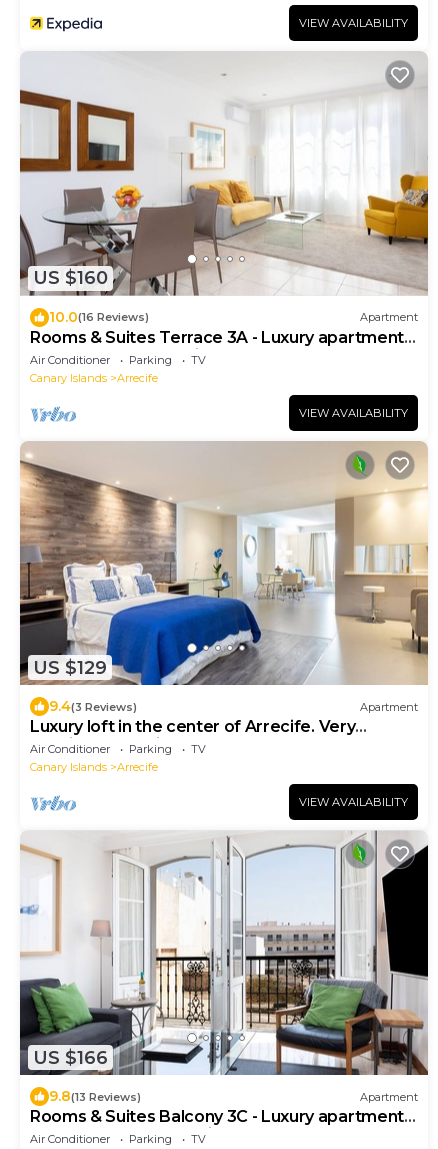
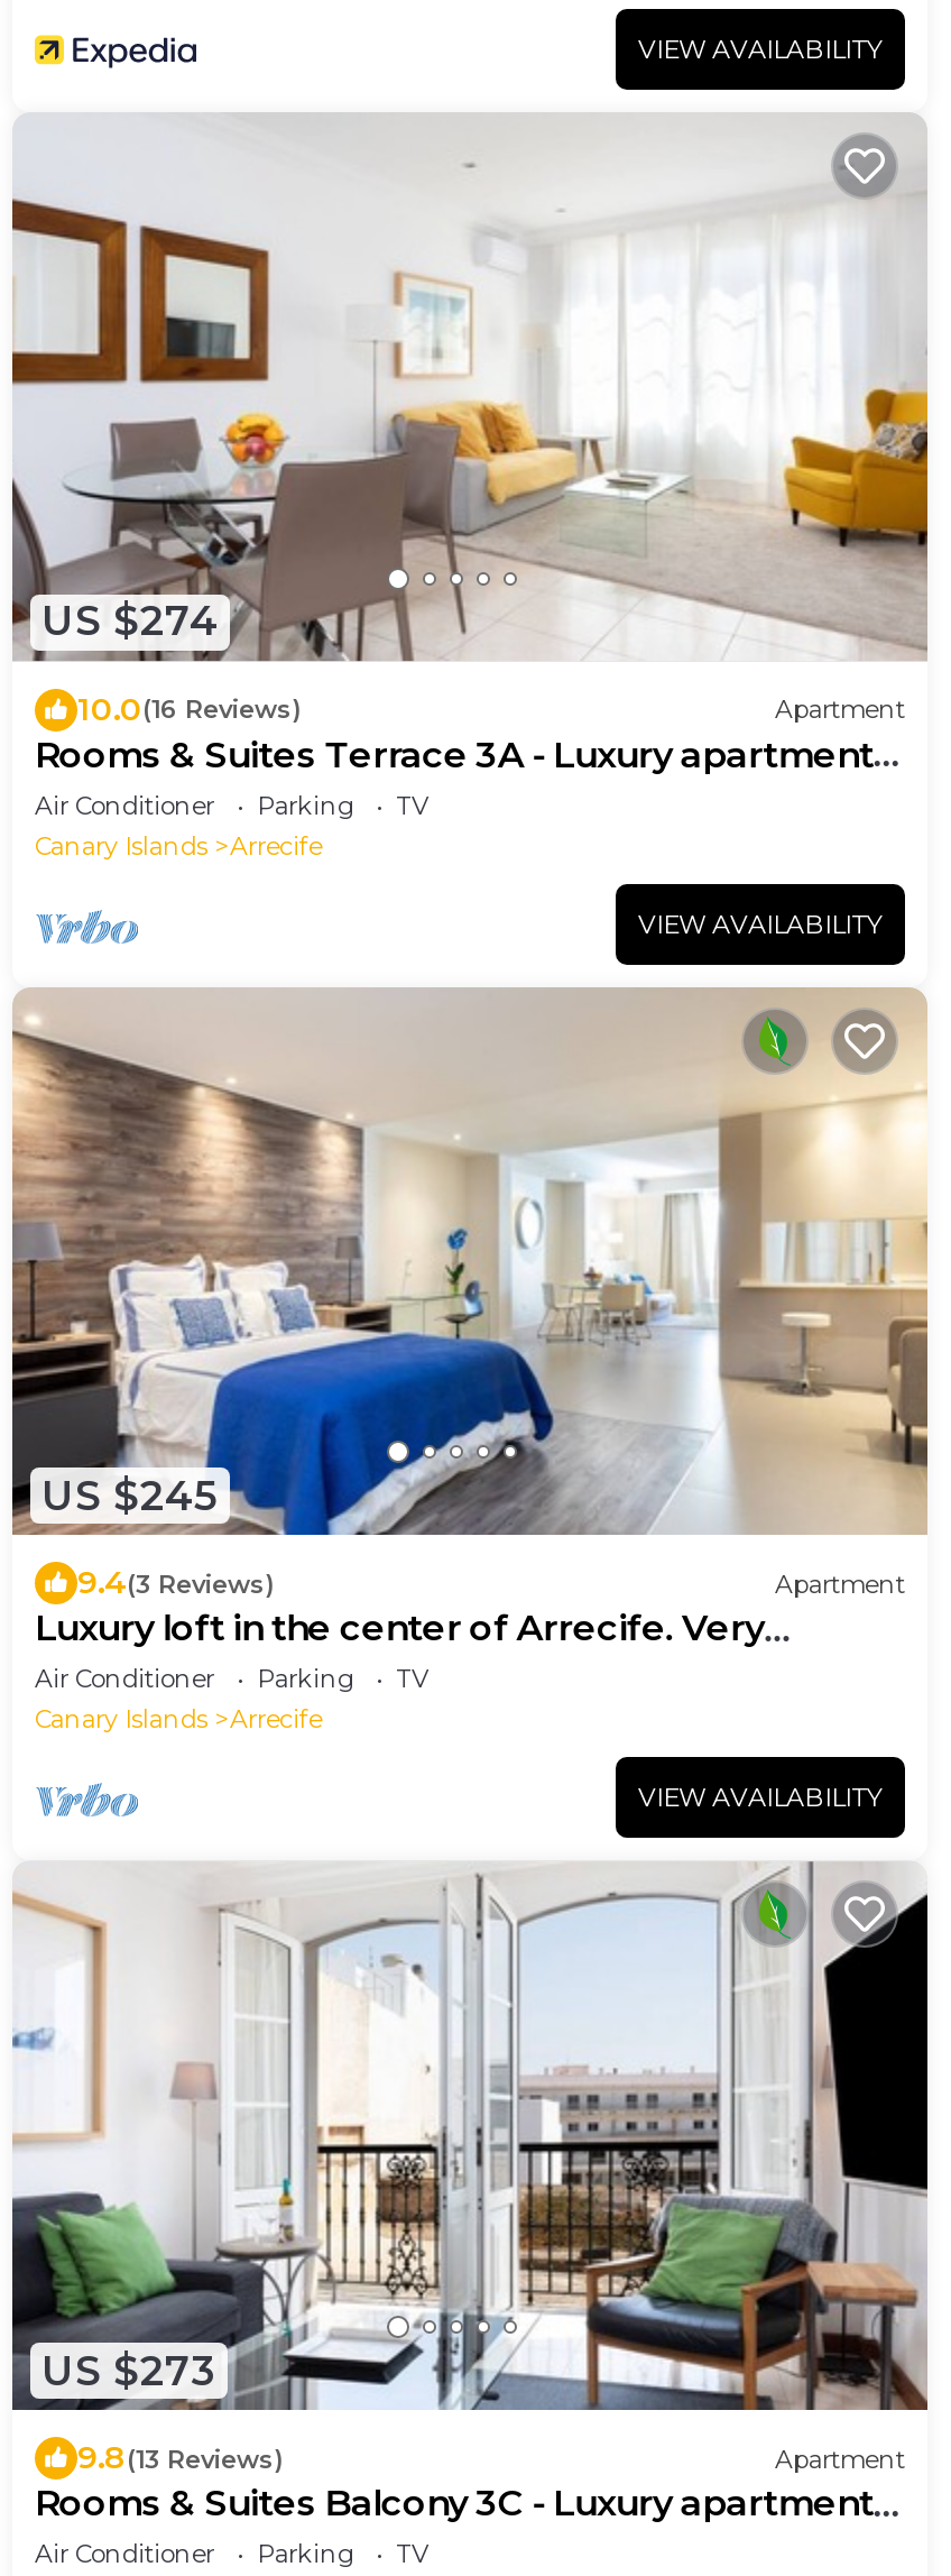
[33,267,108,289] US $160 -> [41,597,219,647] US $274
[33,657,107,679] US $129 -> [41,1472,219,1521] US $245
[33,1047,108,1069] US $166 -> [41,2347,216,2396] US $273

